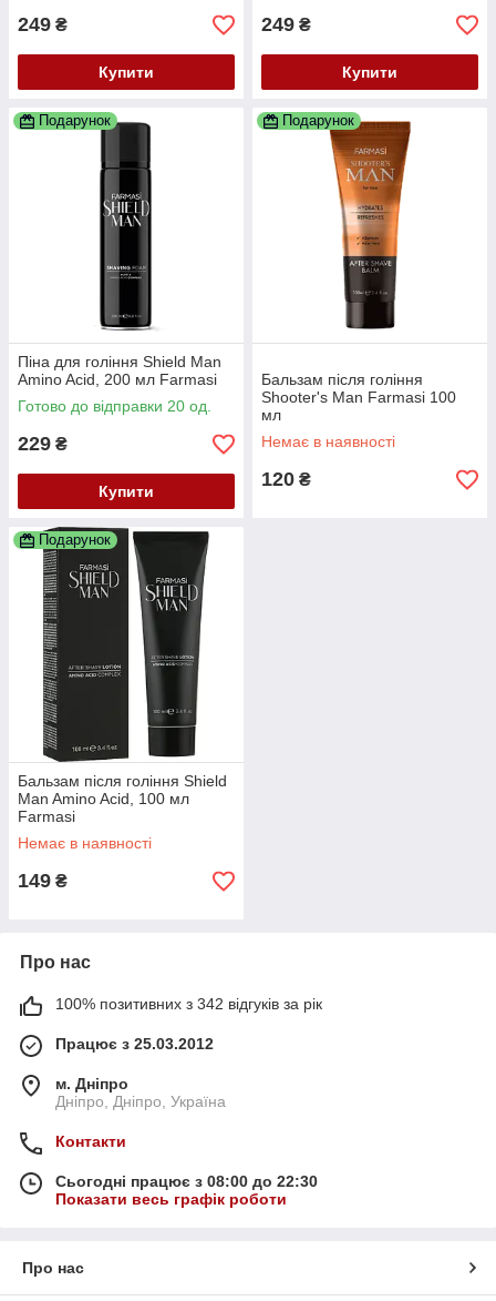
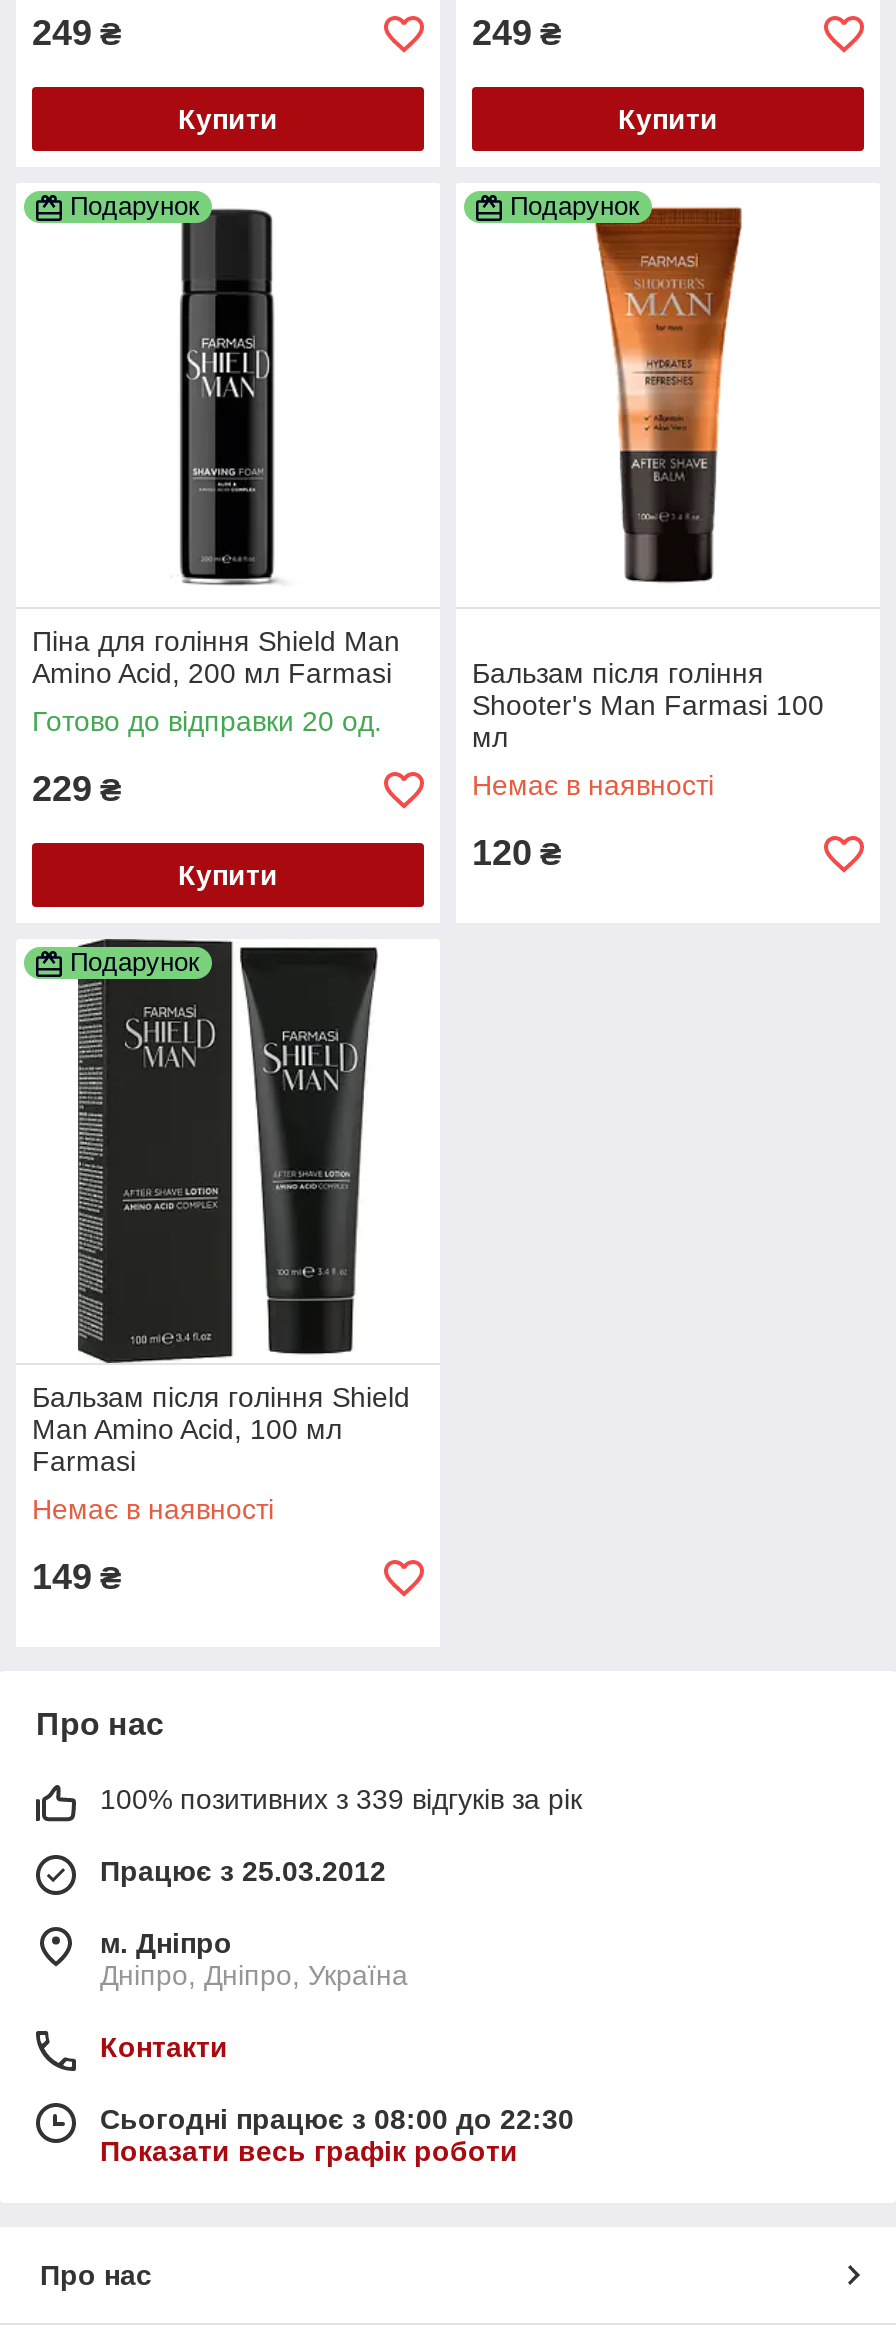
[55,995,322,1013] 100% позитивних з 342 відгуків за рік -> [100,1783,582,1815] 100% позитивних з 339 відгуків за рік

